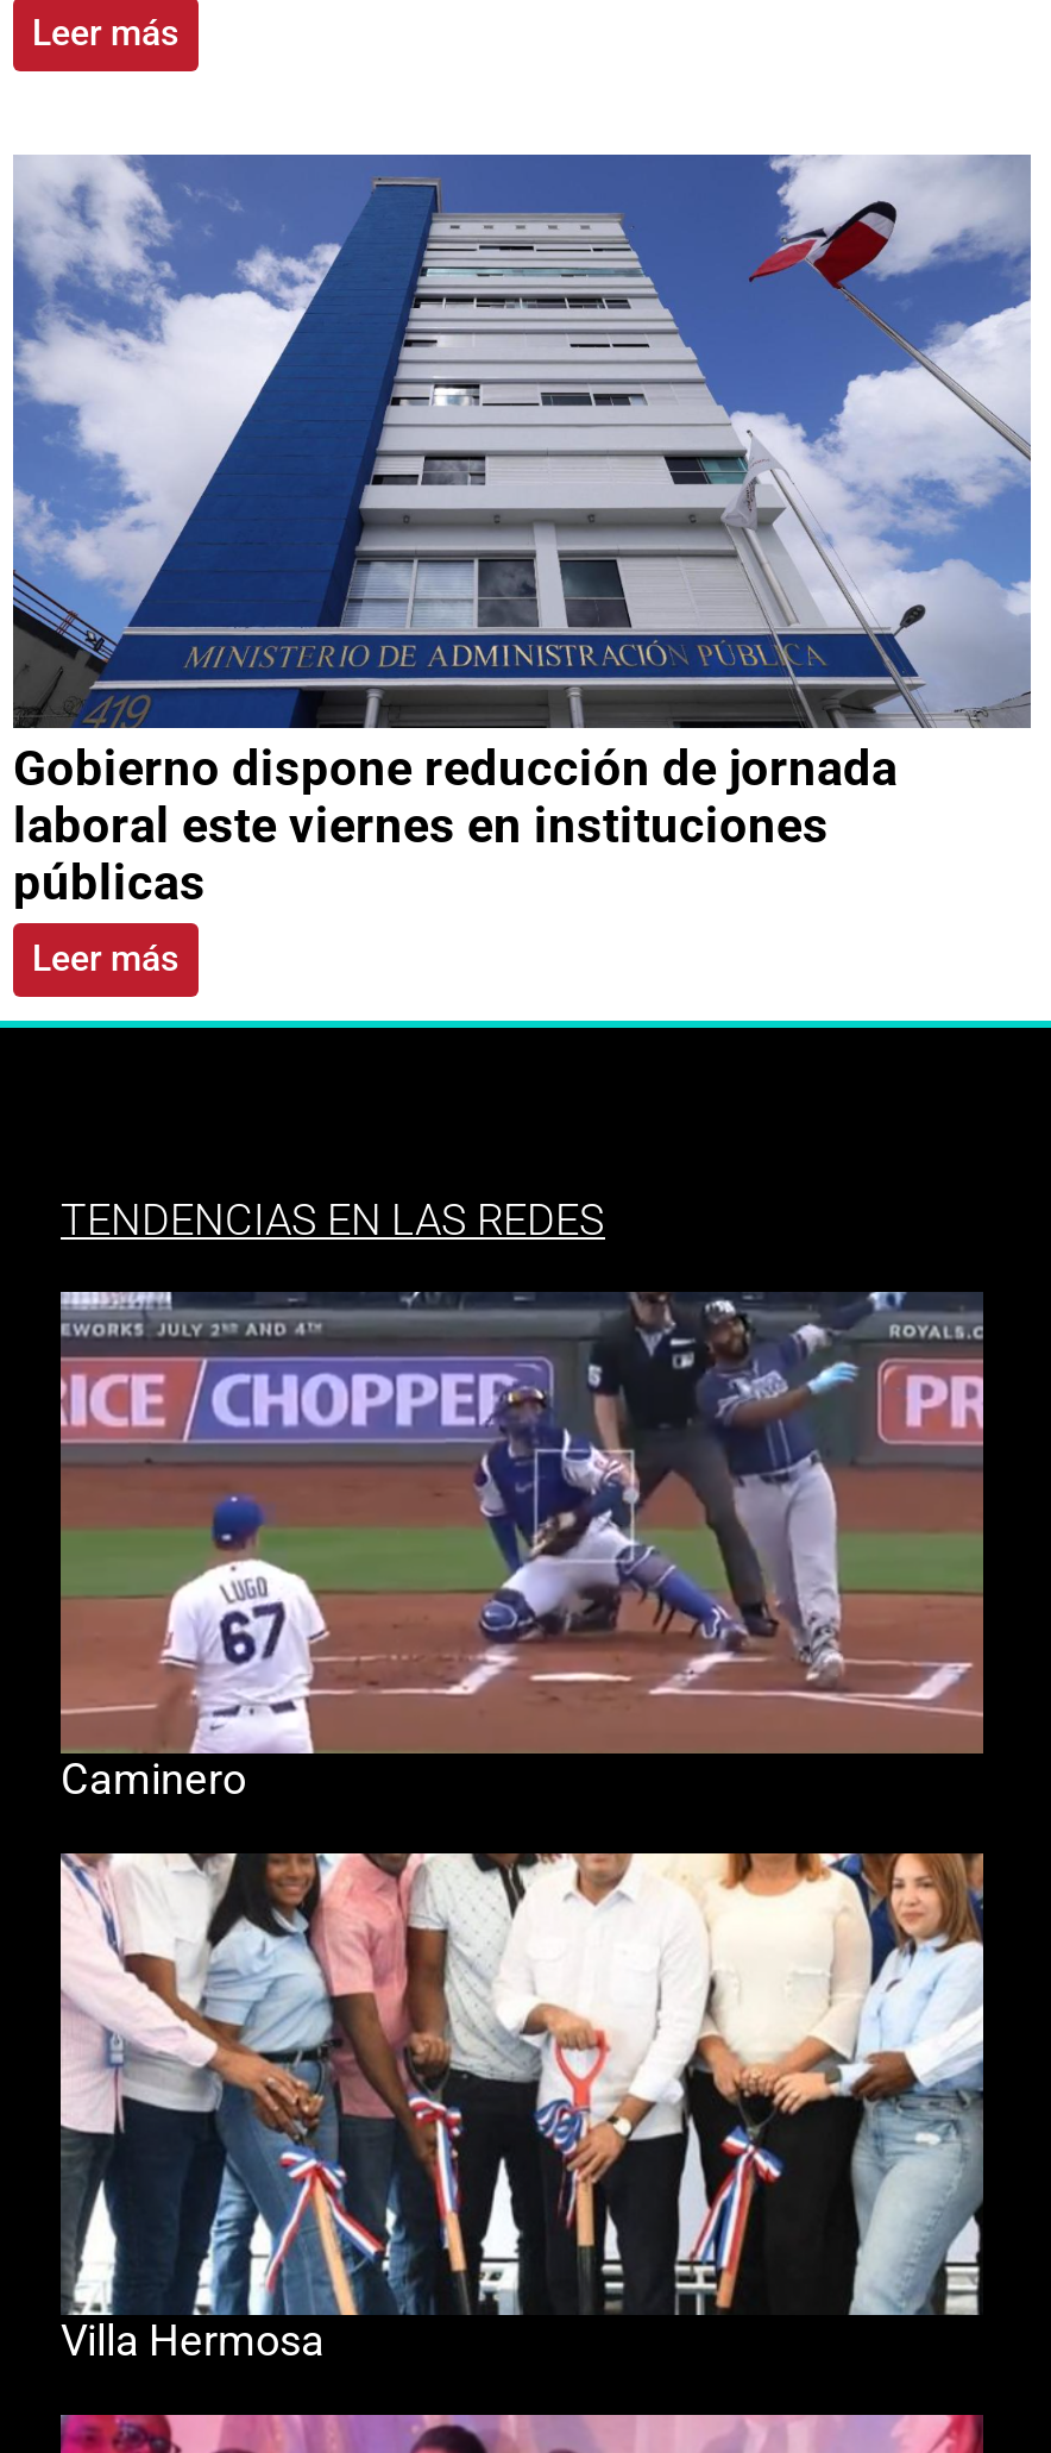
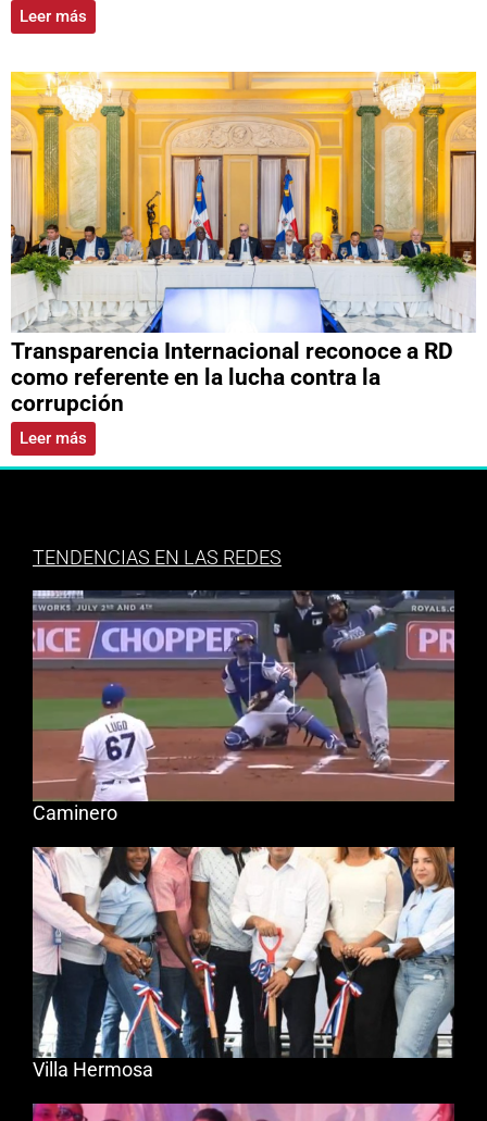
[11,152,1033,912] [image] | Gobierno dispone reducción de jornada | laboral este viernes en instituciones | públicas -> [10,71,477,417] [image] | Transparencia Internacional reconoce a RD | como referente en la lucha contra la | corrupción

